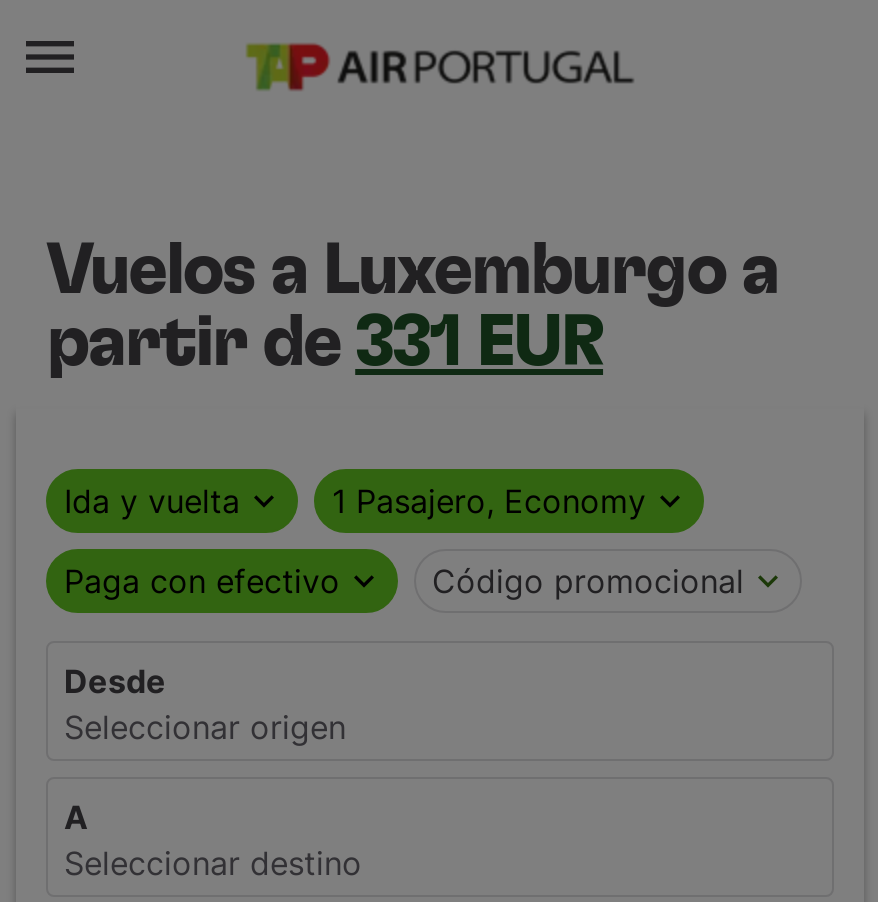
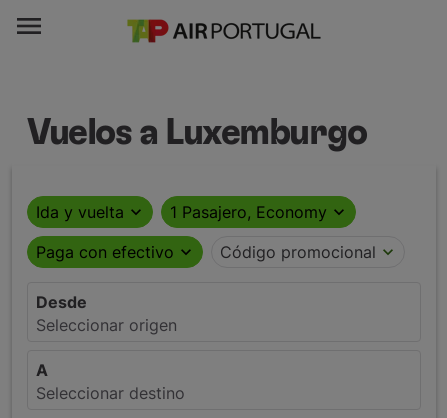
[46,235,778,379] Vuelos a Luxemburgo a | partir de 331 EUR -> [27,115,367,151] Vuelos a Luxemburgo

